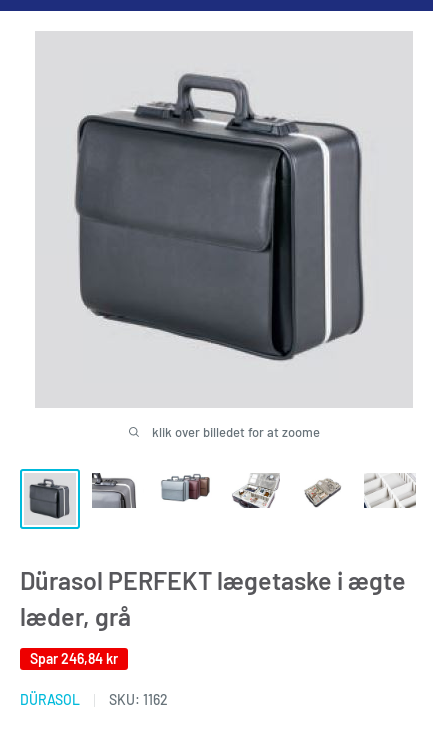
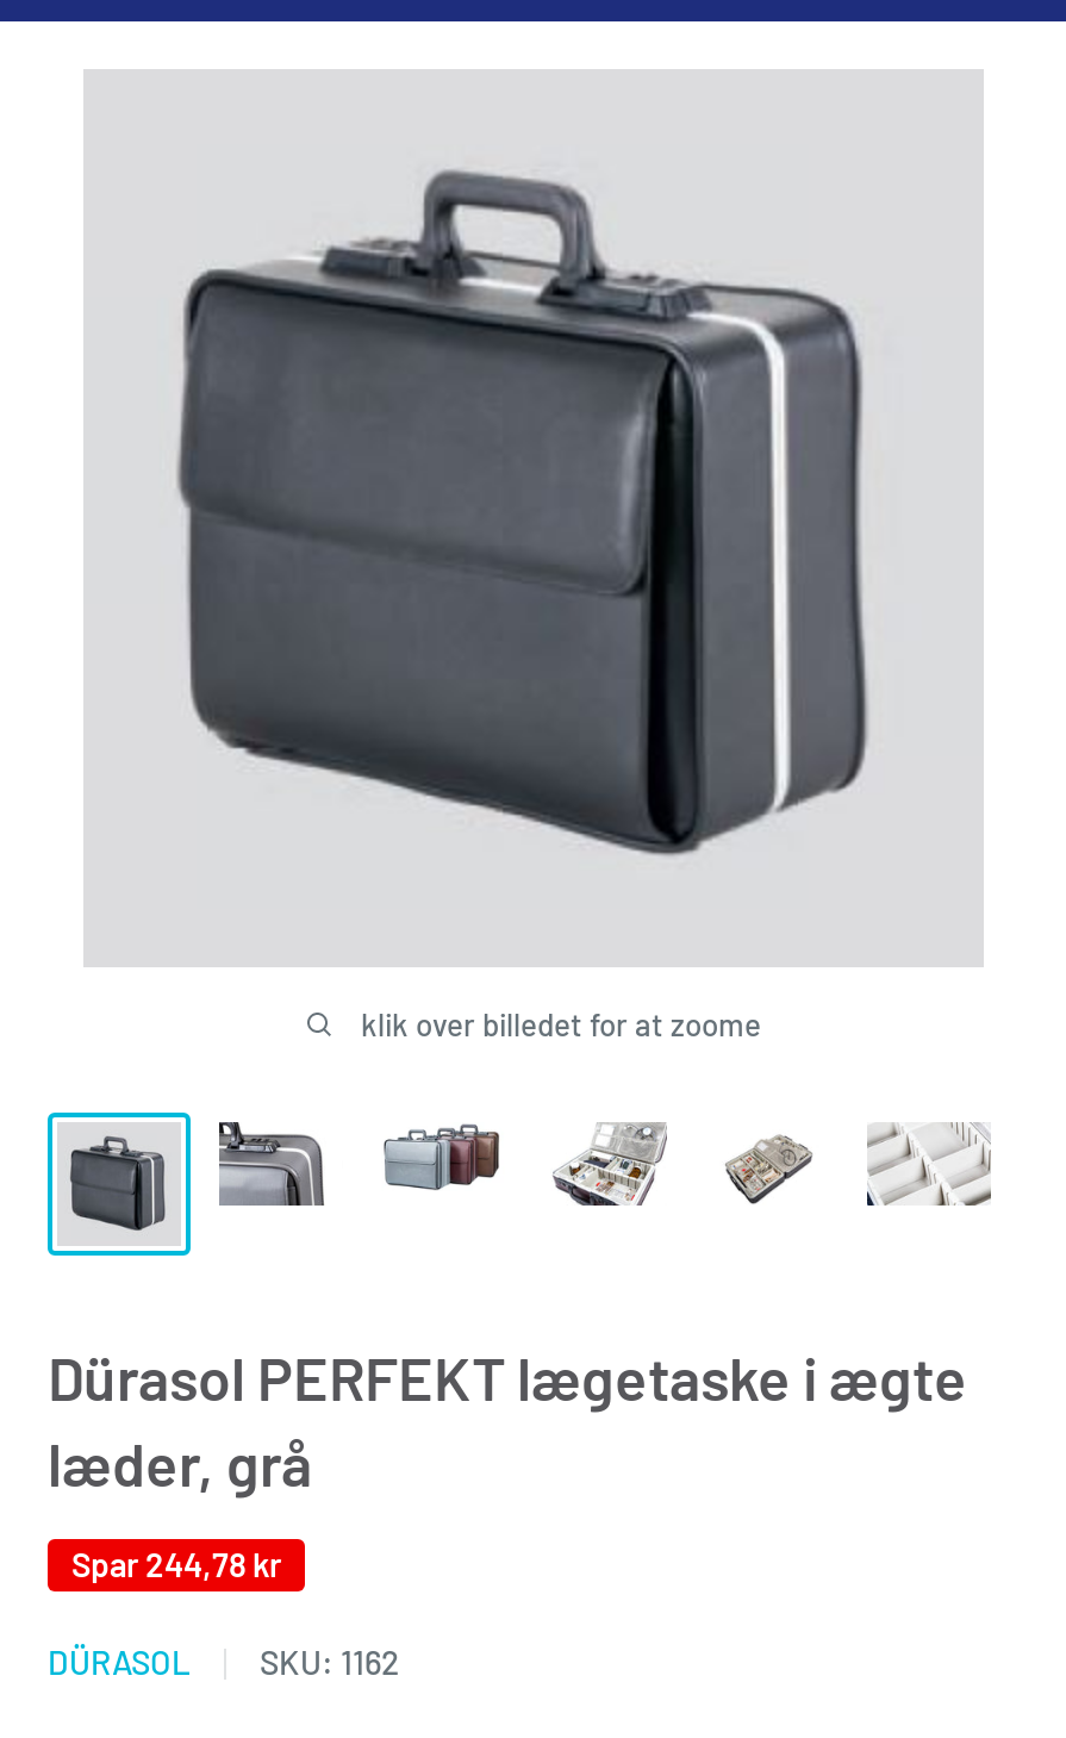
[30,650,118,667] Spar 246,84 kr -> [71,1544,281,1584] Spar 244,78 kr

